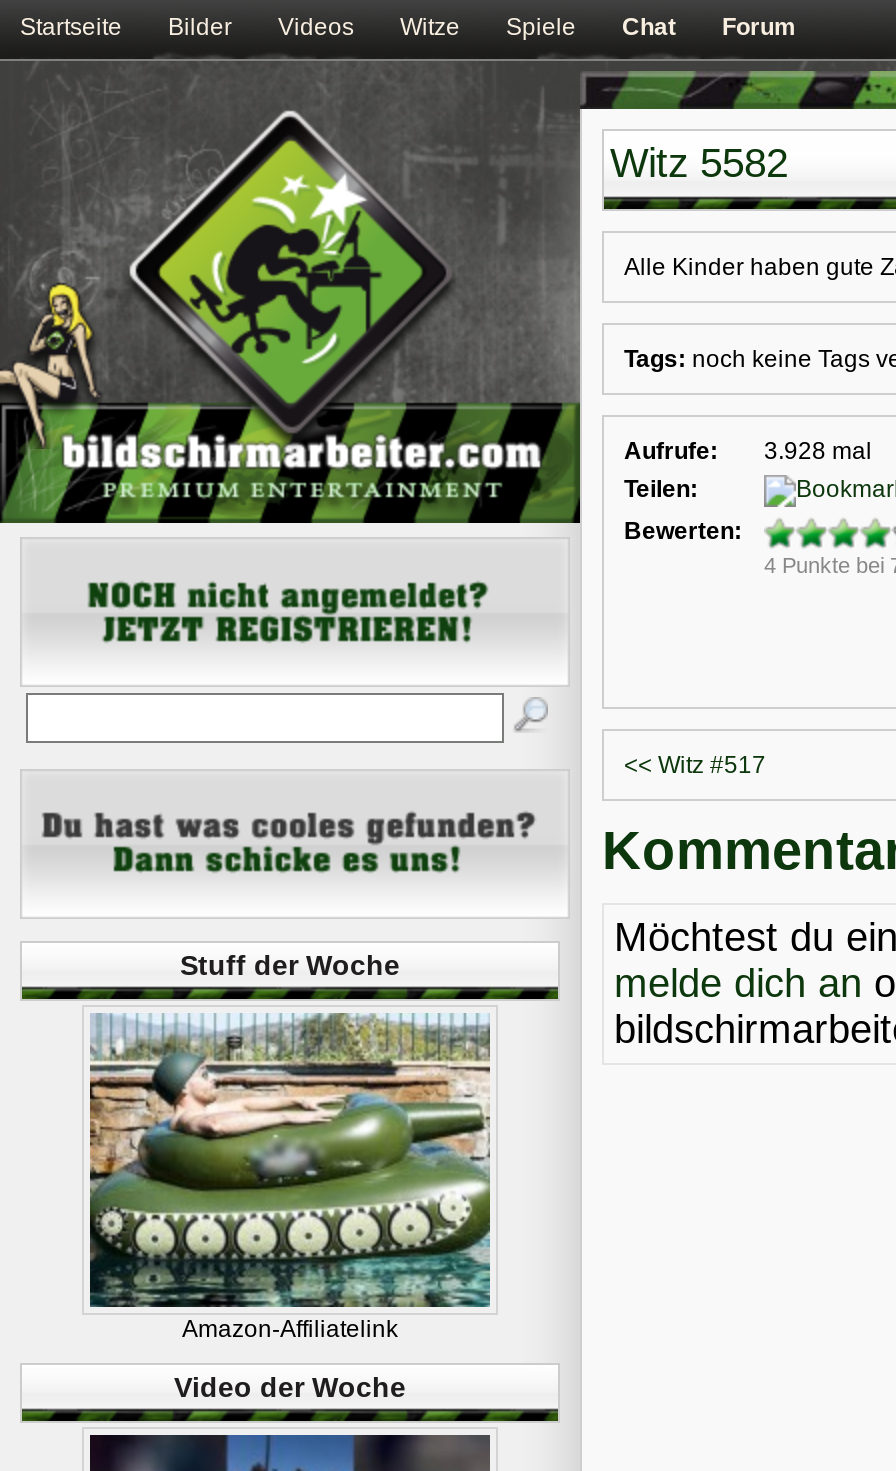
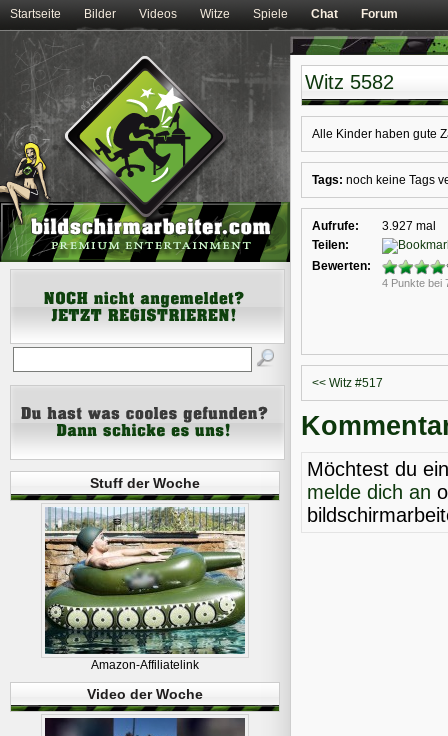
[624,437,872,465] Aufrufe: 3.928 mal -> [312,219,436,233] Aufrufe: 3.927 mal

